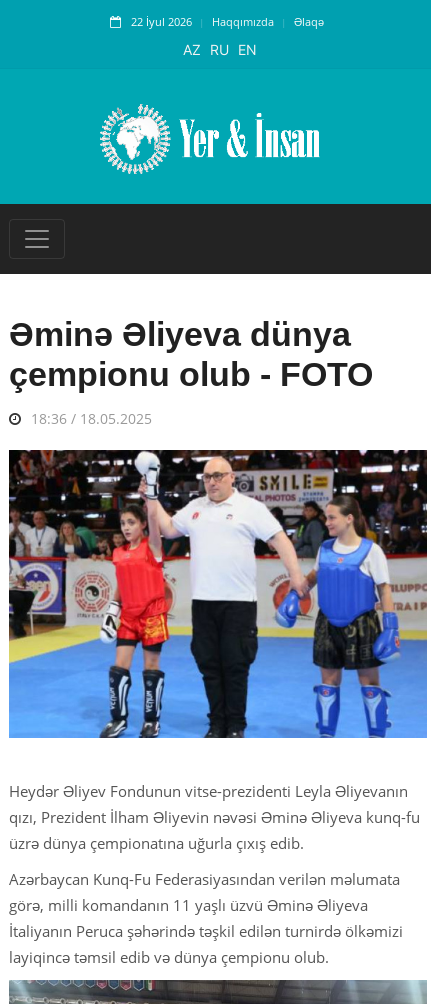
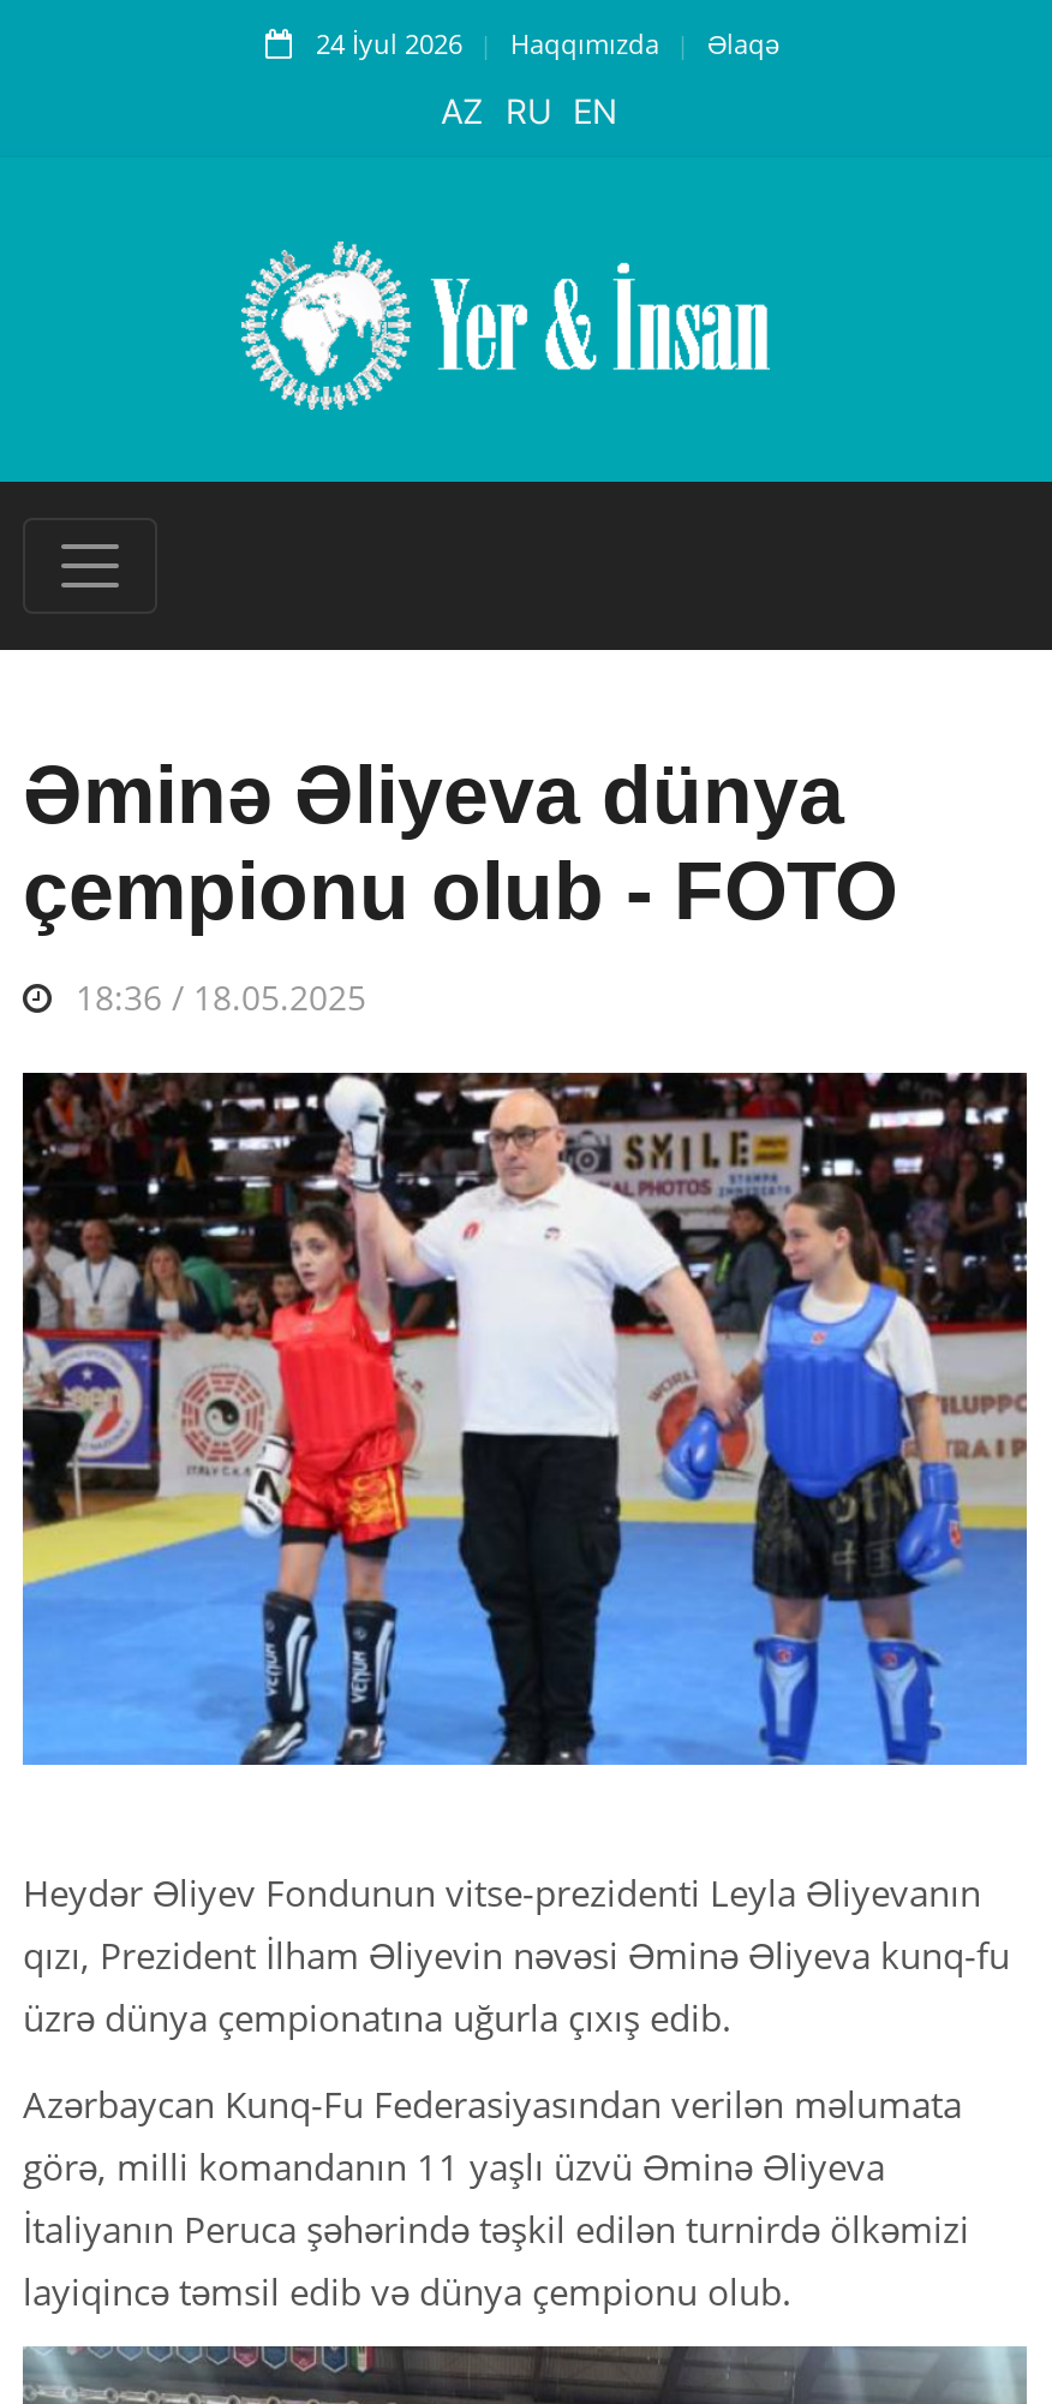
[131,14,324,29] 22 İyul 2026 Haqqımızda Əlaqə -> [316,25,779,61] 24 İyul 2026 Haqqımızda Əlaqə

